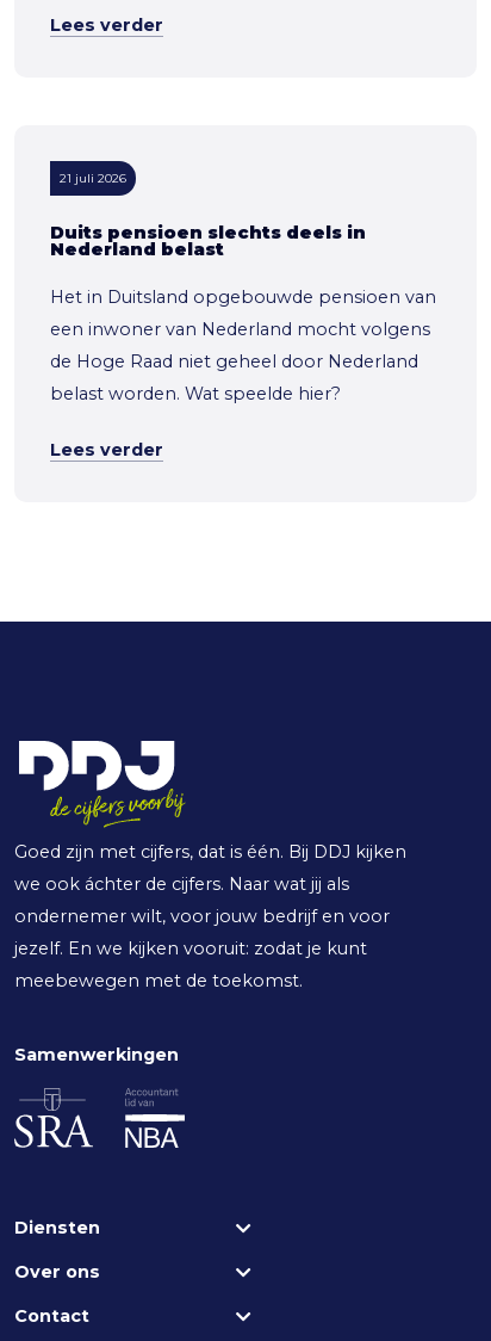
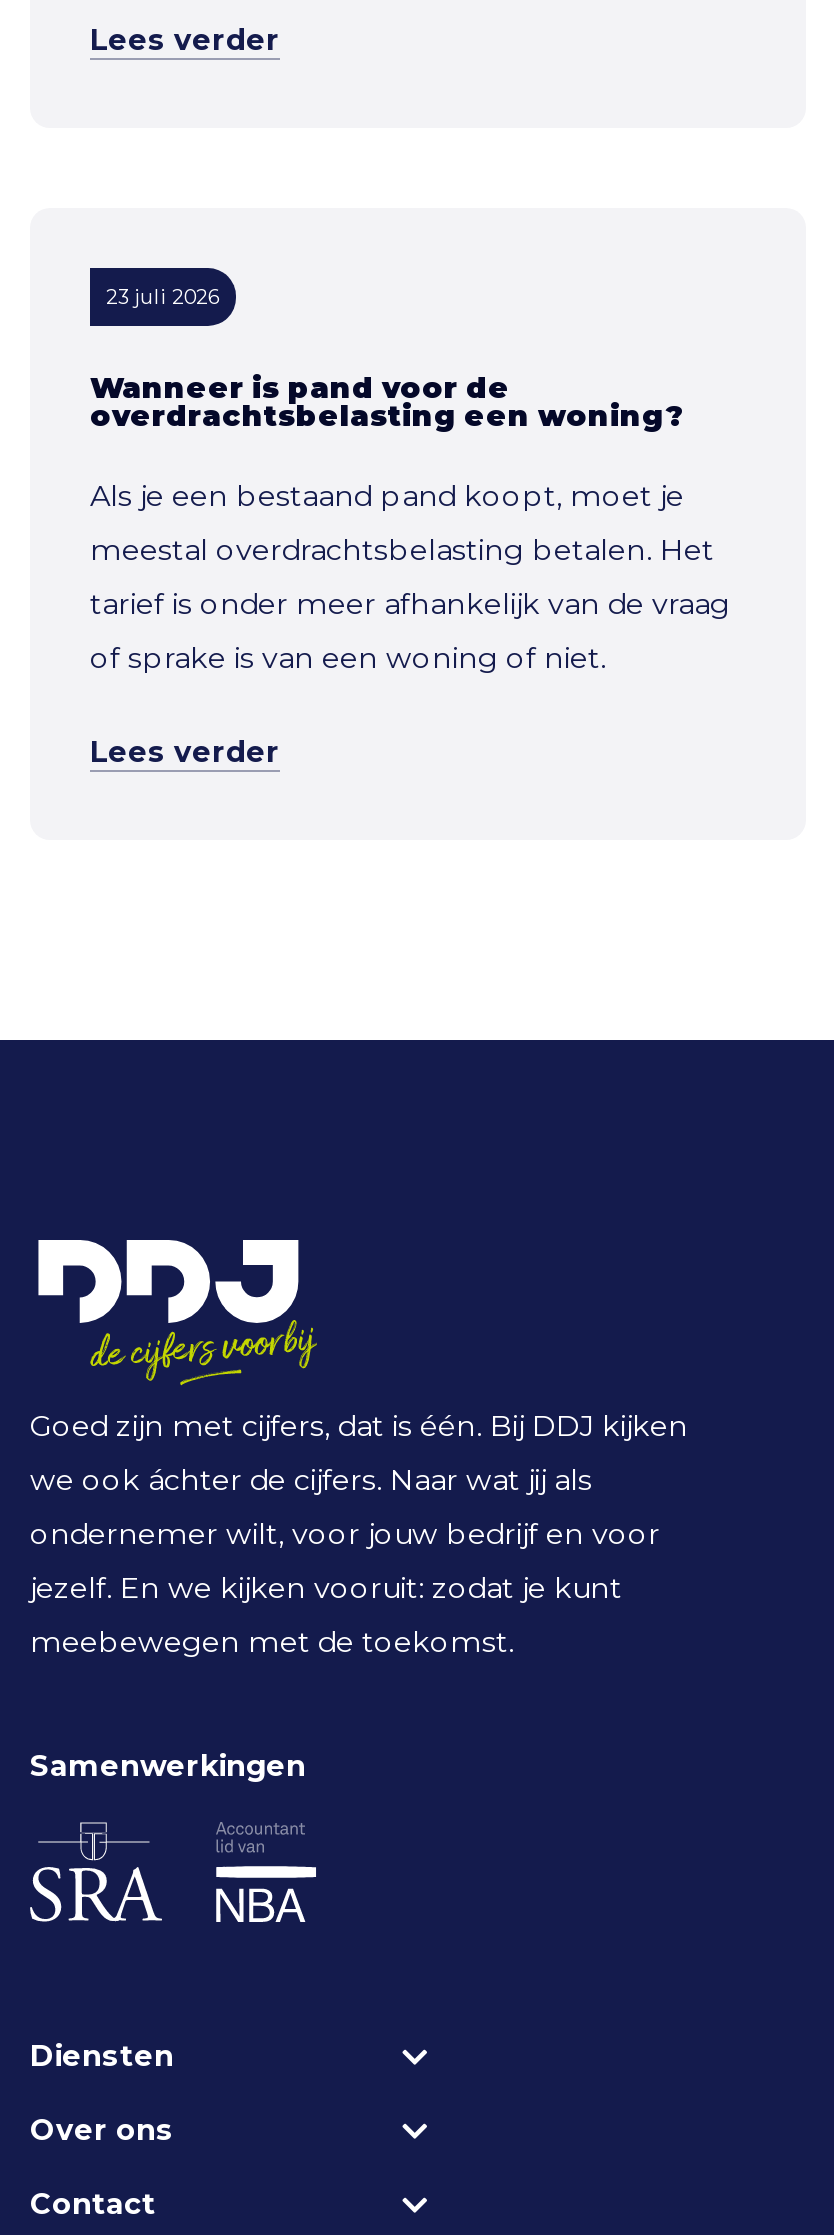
[60,170,126,186] 21 juli 2026 -> [106,283,220,309] 23 juli 2026
[50,222,366,260] Duits pensioen slechts deels in | Nederland belast -> [90,369,684,433] Wanneer is pand voor de | overdrachtsbelasting een woning?
[50,286,436,307] Het in Duitsland opgebouwde pensioen van -> [90,477,684,513] Als je een bestaand pand koopt, moet je
[50,318,430,340] een inwoner van Nederland mocht volgens -> [90,531,714,567] meestal overdrachtsbelasting betalen. Het
[50,350,418,372] de Hoge Raad niet geheel door Nederland -> [90,585,730,621] tarief is onder meer afhankelijk van de vraag
[50,383,341,404] belast worden. Wat speelde hier? -> [90,639,606,675] of sprake is van een woning of niet.

